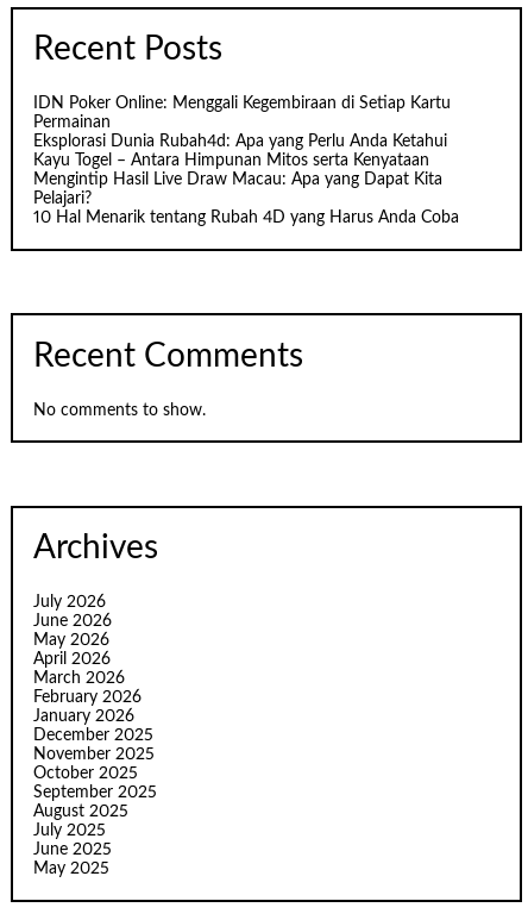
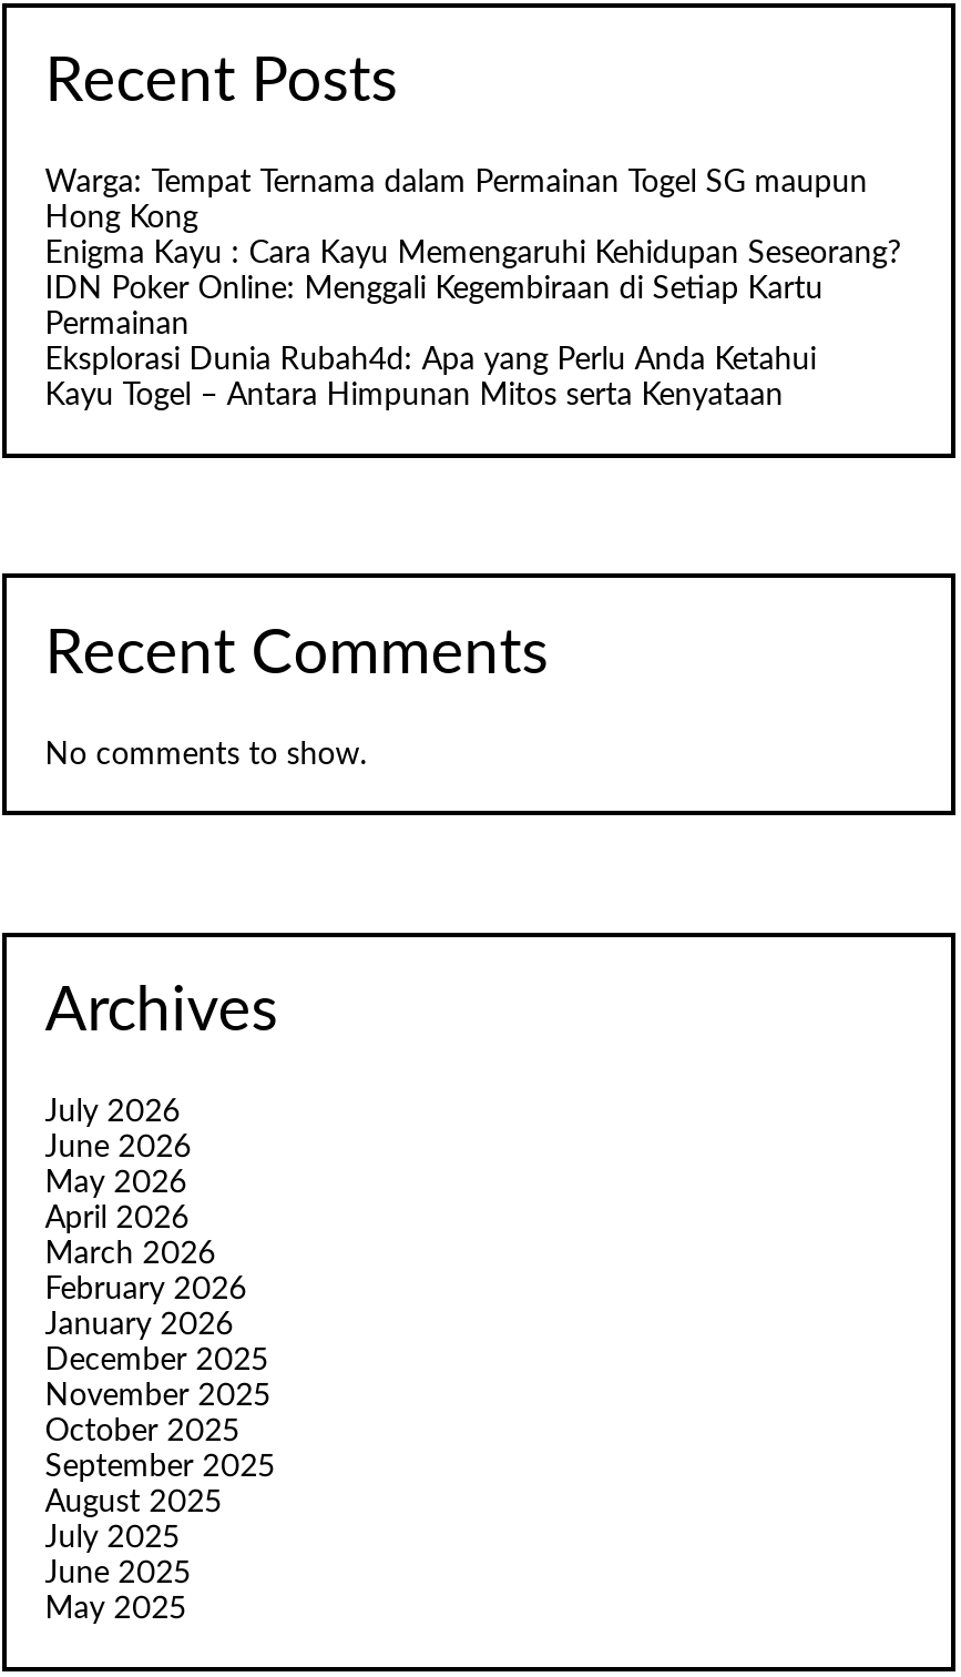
none -> [45,169,900,271] Warga: Tempat Ternama dalam Permainan Togel SG maupun | Hong Kong | Enigma Kayu : Cara Kayu Memengaruhi Kehidupan Seseorang?
moved [34,96,451,170] -> [45,275,823,413]: IDN Poker Online: Menggali Kegembiraan di Setiap Kartu | Permainan | Eksplorasi Dunia Rubah4d: Apa yang Perlu Anda Ketahui | Kayu Togel – Antara Himpunan Mitos serta Kenyataan
[34,172,459,227] Mengintip Hasil Live Draw Macau: Apa yang Dapat Kita | Pelajari? | 10 Hal Menarik tentang Rubah 4D yang Harus Anda Coba -> none

